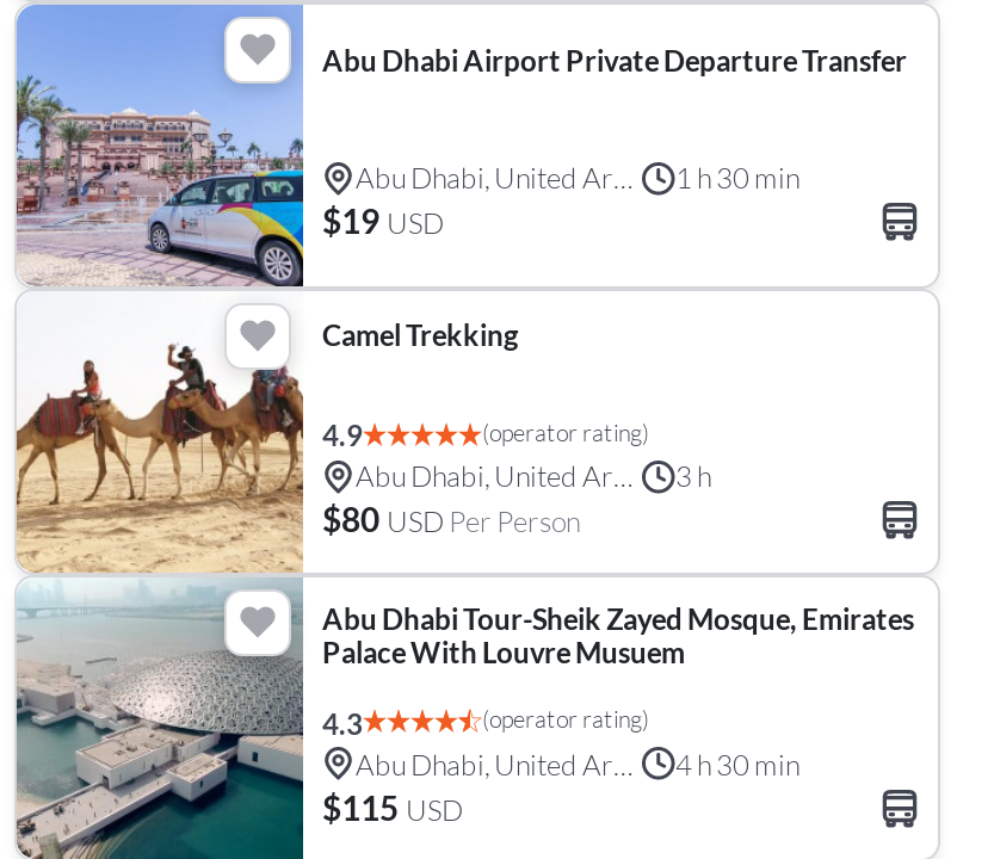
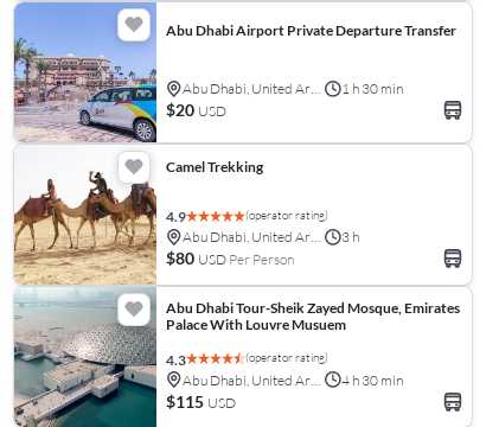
[322,201,444,241] $19 USD -> [166,100,226,120] $20 USD

